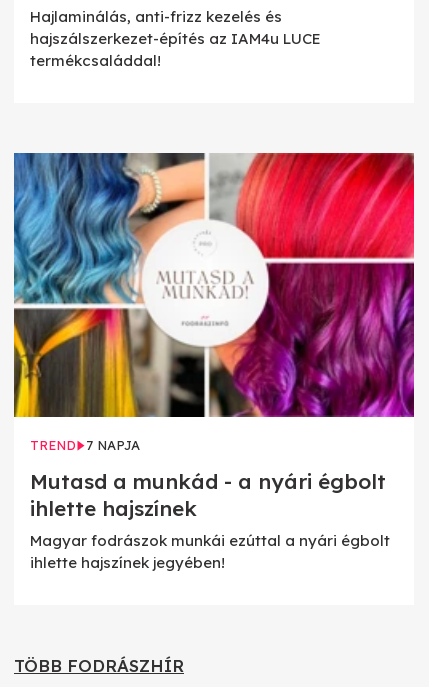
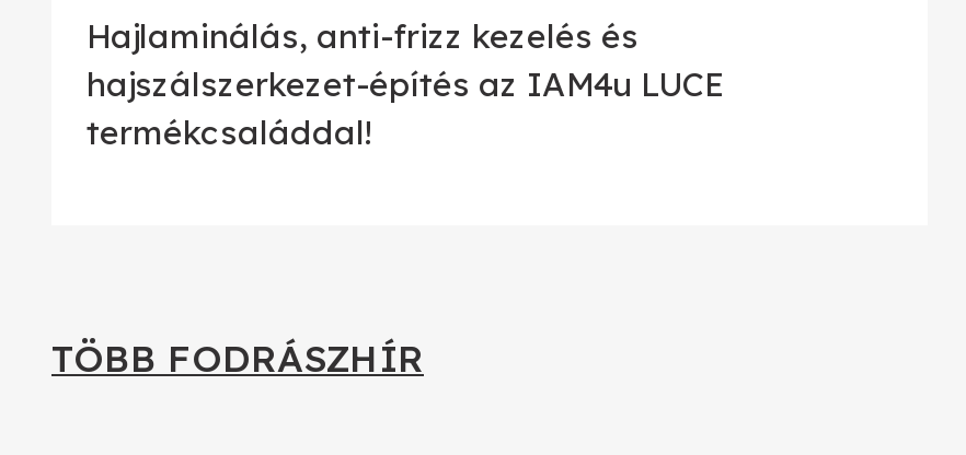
[13,152,415,572] [image] | TREND | 7 NAPJA | Mutasd a munkád - a nyári égbolt | ihlette hajszínek | Magyar fodrászok munkái ezúttal a nyári égbolt | ihlette hajszínek jegyében! -> none

